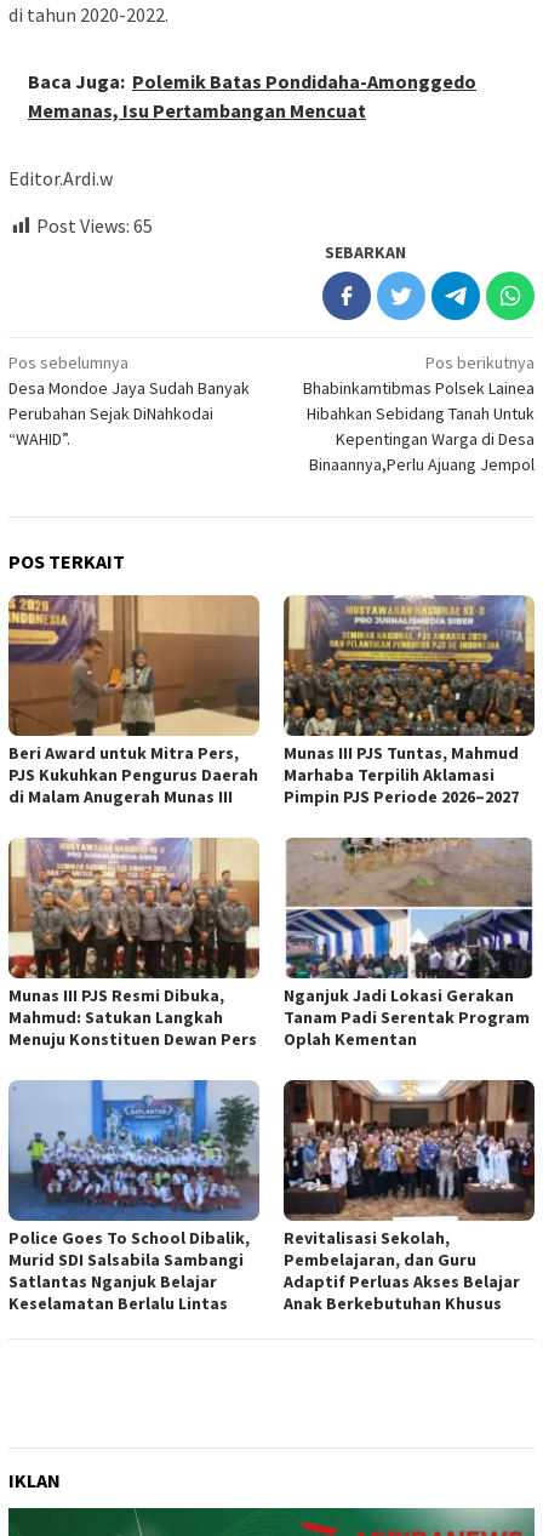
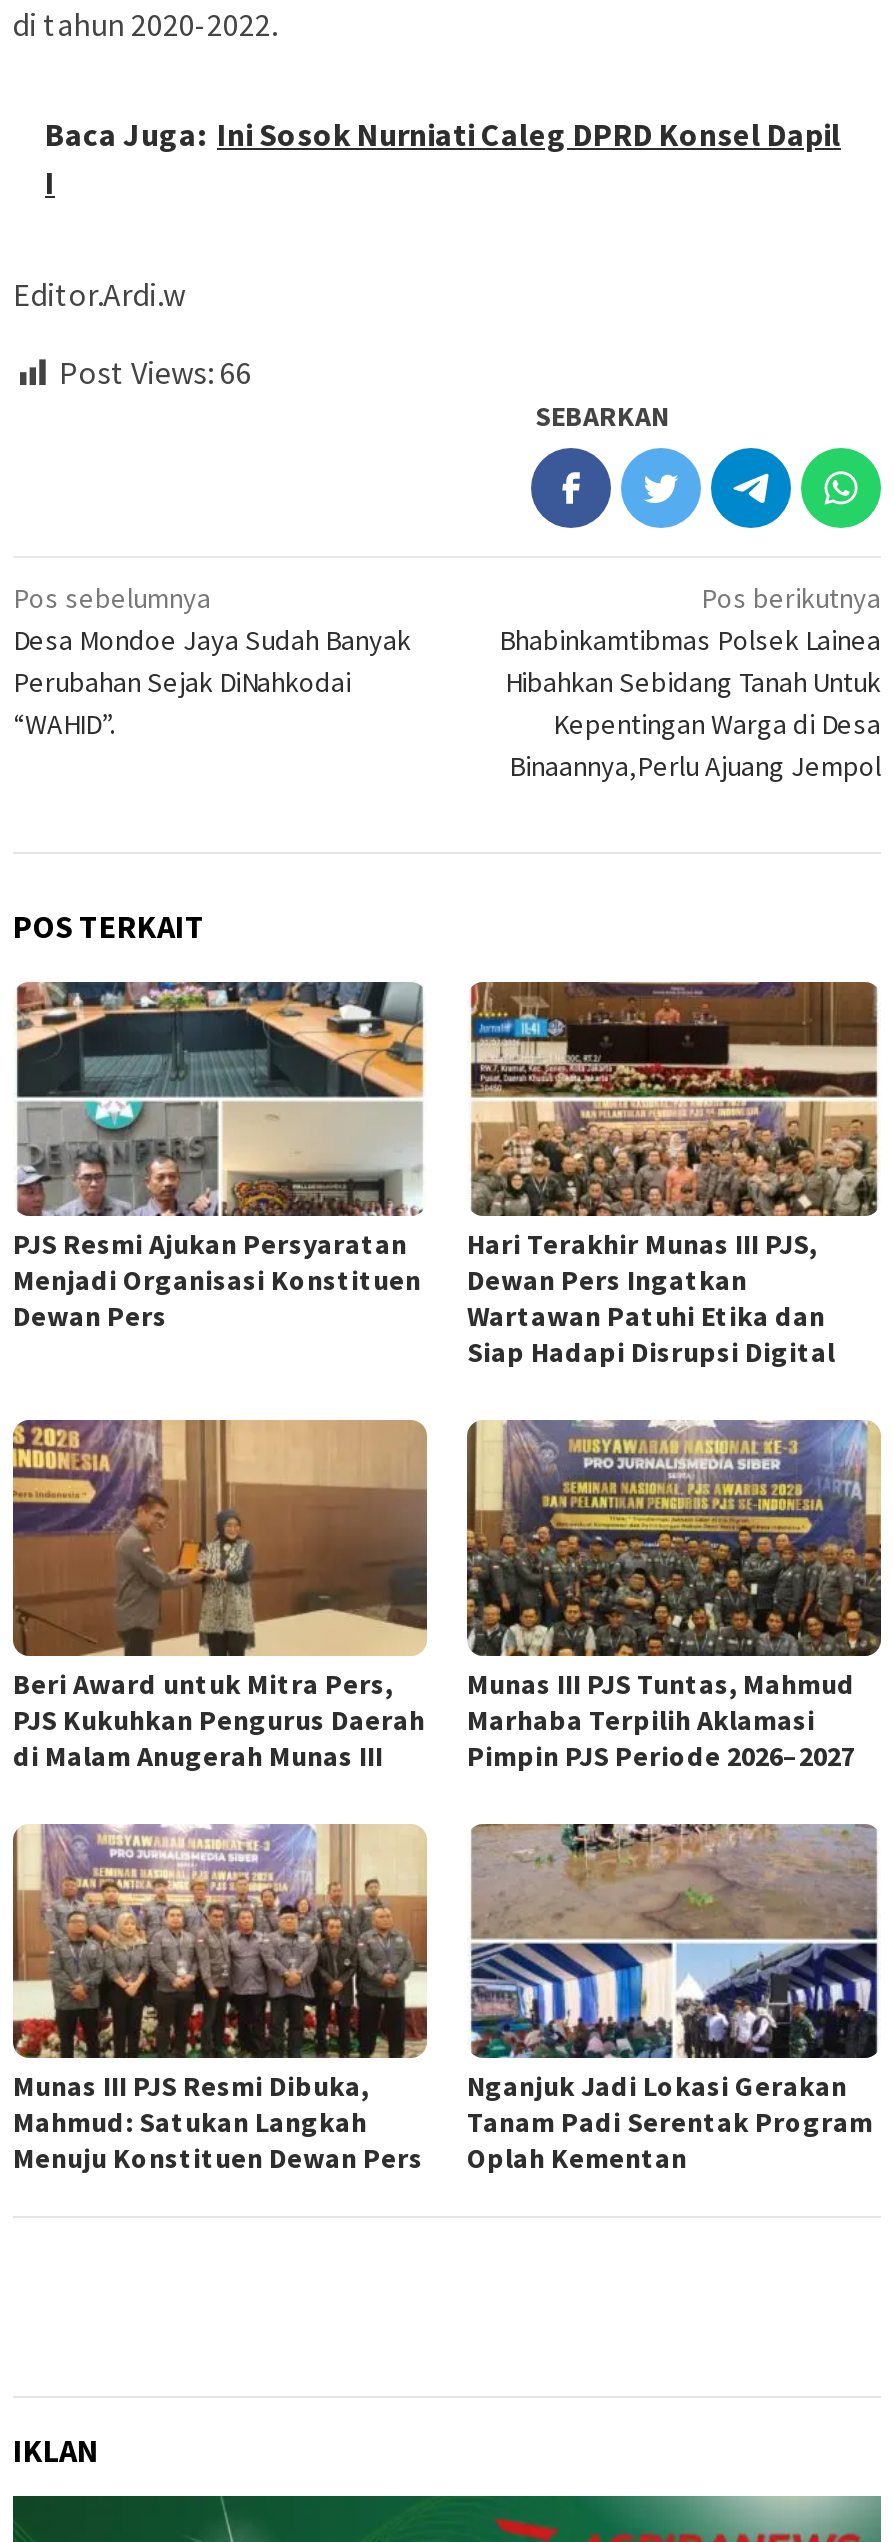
[28,69,476,122] Baca Juga: Polemik Batas Pondidaha-Amonggedo | Memanas, Isu Pertambangan Mencuat -> [45,114,841,202] Baca Juga: Ini Sosok Nurniati Caleg DPRD Konsel Dapil | I
[36,213,153,238] Post Views: 65 -> [59,352,251,392] Post Views: 66
none -> [13,980,427,1335] [image] | PJS Resmi Ajukan Persyaratan | Menjadi Organisasi Konstituen | Dewan Pers
none -> [467,980,879,1371] [image] | Hari Terakhir Munas III PJS, | Dewan Pers Ingatkan | Wartawan Patuhi Etika dan | Siap Hadapi Disrupsi Digital
moved [6,590,530,1050] -> [9,1416,873,2176]: [image] | Beri Award untuk Mitra Pers, | PJS Kukuhkan Pengurus Daerah | ... | Tanam Padi Serentak Program | Oplah Kementan
[7,1079,261,1314] [image] | Police Goes To School Dibalik, | Murid SDI Salsabila Sambangi | Satlantas Nganjuk Belajar | Keselamatan Berlalu Lintas -> none
[282,1079,536,1314] [image] | Revitalisasi Sekolah, | Pembelajaran, dan Guru | Adaptif Perluas Akses Belajar | Anak Berkebutuhan Khusus -> none

